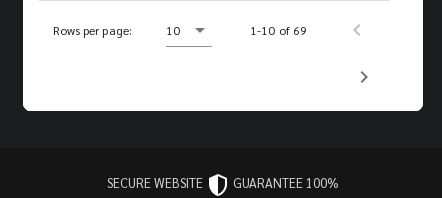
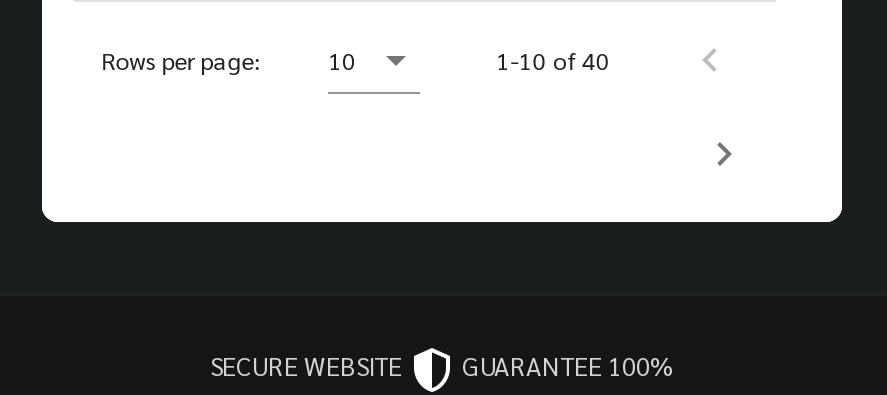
[250,22,307,38] 1-10 of 69 -> [496,44,610,76] 1-10 of 40

